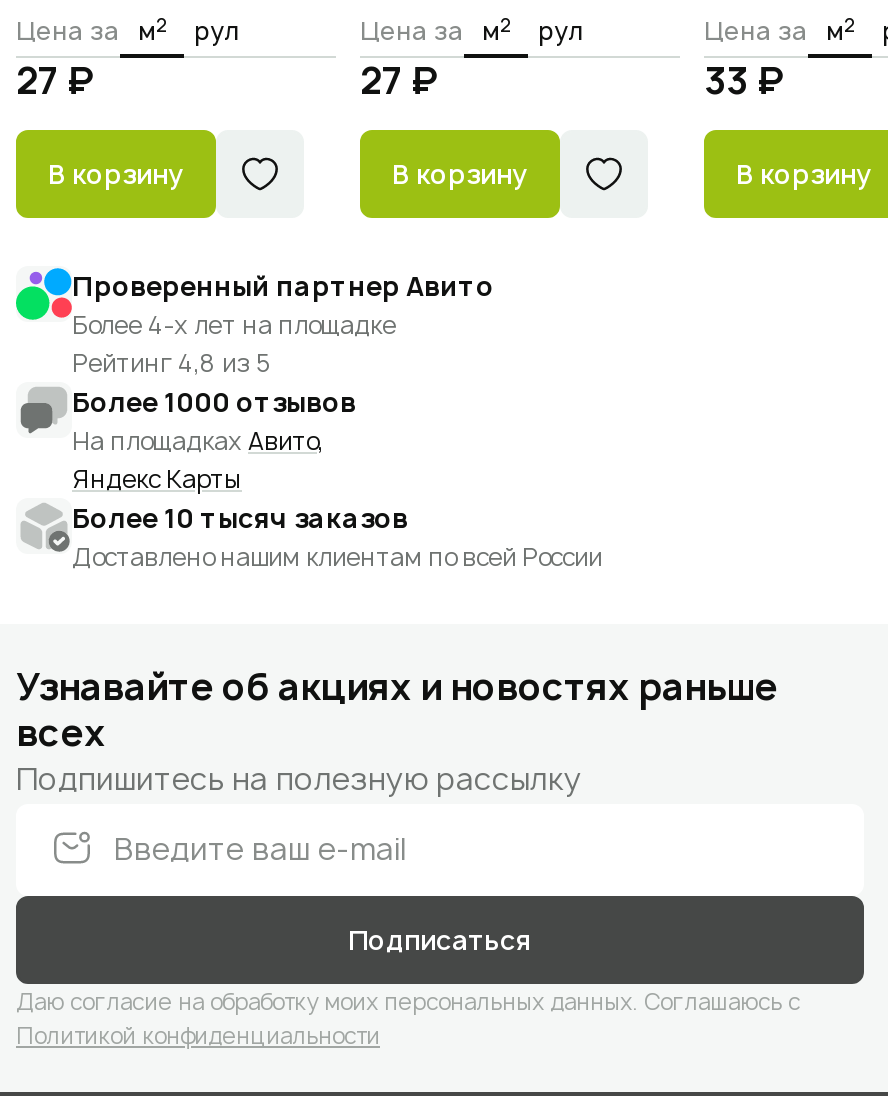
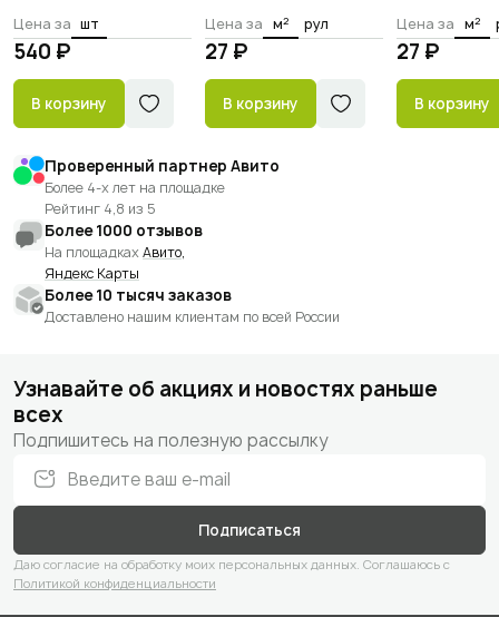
[16,11,238,106] Цена за м2 | рул | 27 ₽ -> [13,14,99,66] Цена за шт | 540 ₽
[704,56,784,106] 33 ₽ -> [397,38,440,66] 27 ₽

